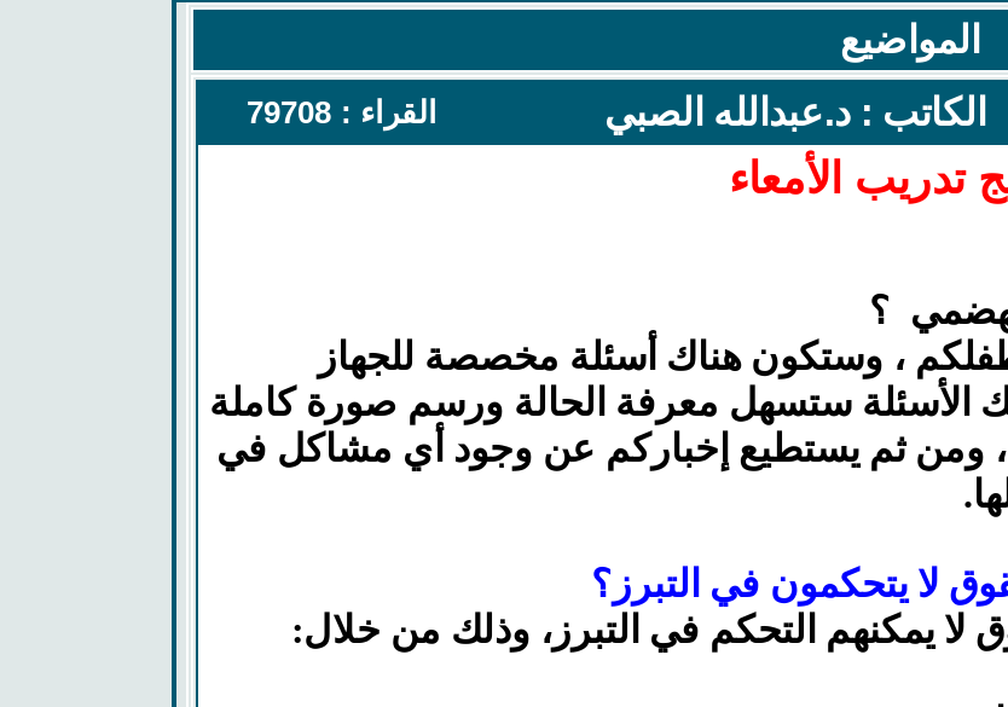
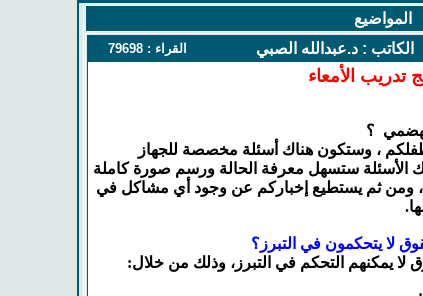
[247,94,438,131] القراء : 79708 -> [108,41,187,56] القراء : 79698

